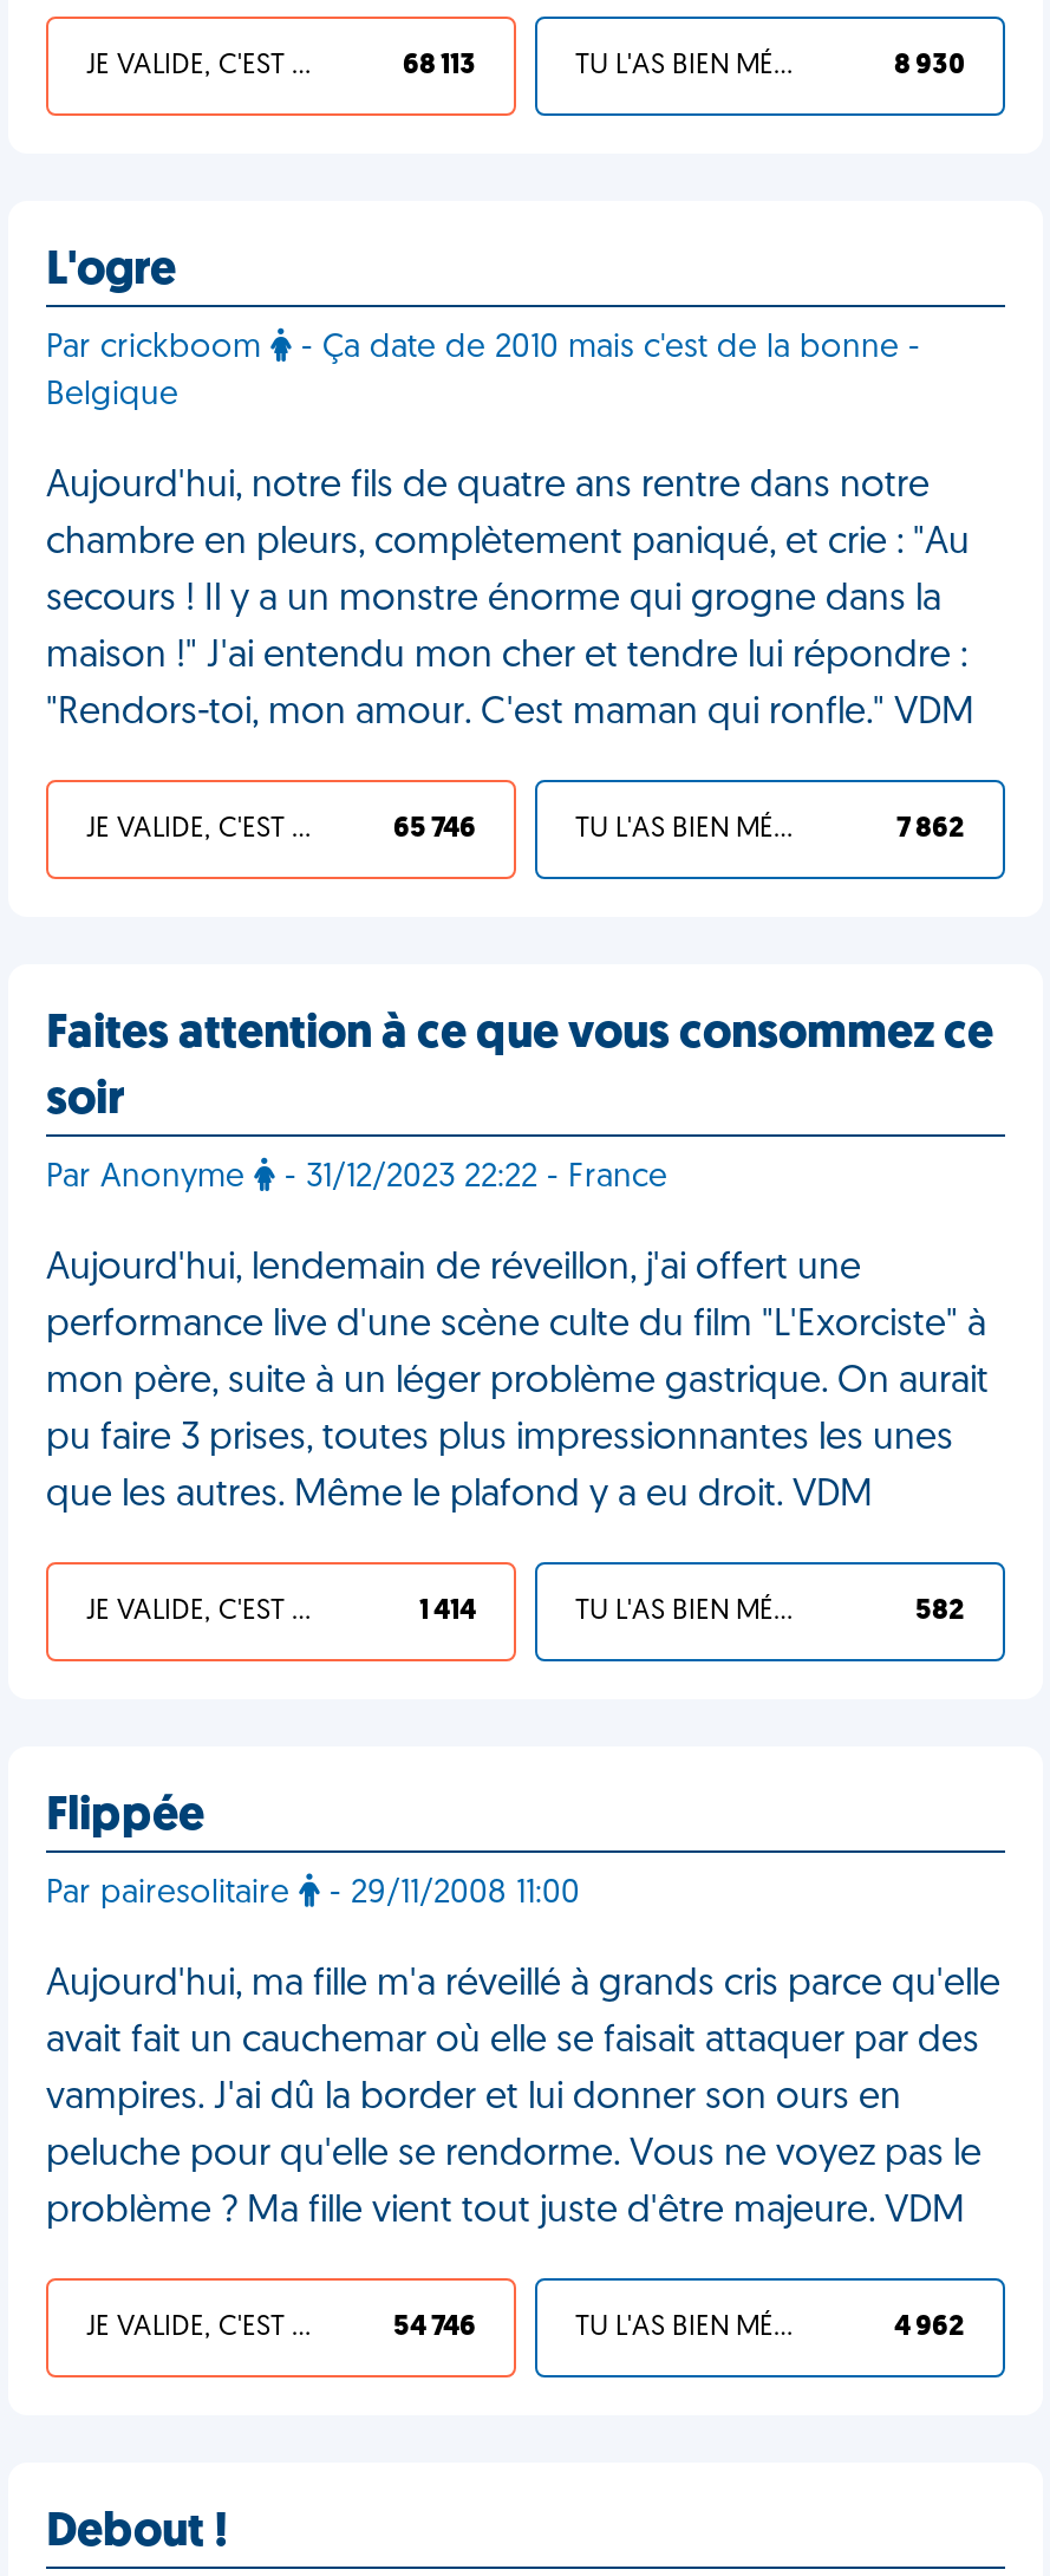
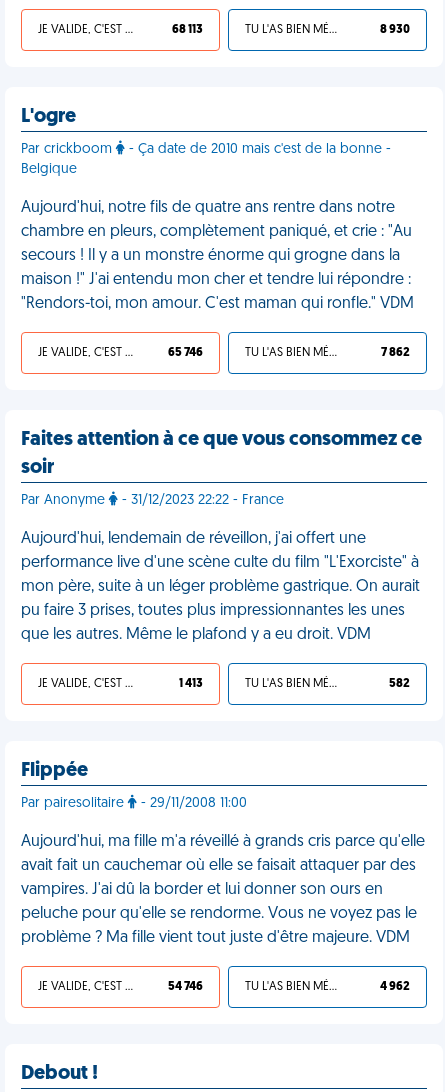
[419,1598,476,1626] 1 414 -> [179,678,203,690] 1 413

